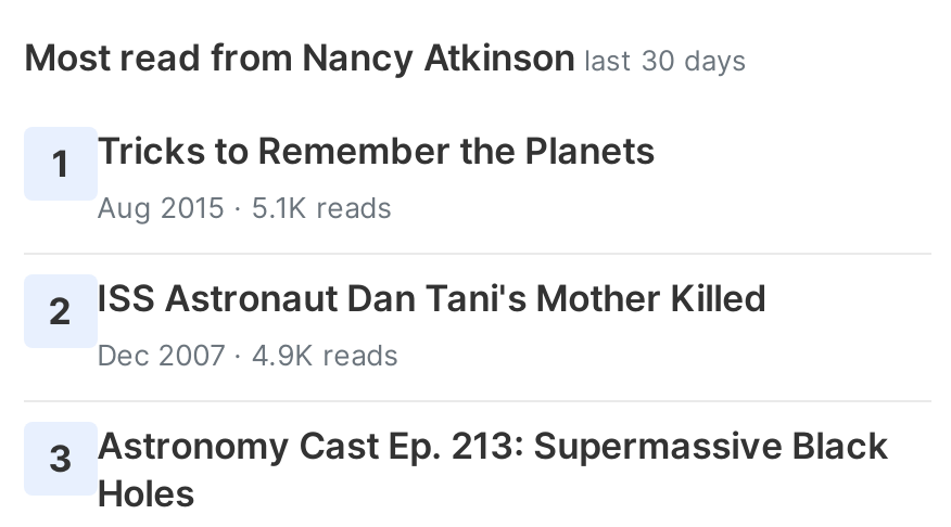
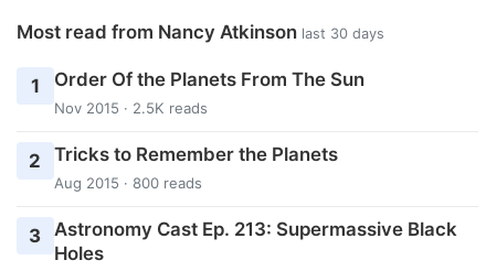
[97,129,655,224] Tricks to Remember the Planets | Aug 2015 · 5.1K reads -> [54,68,364,117] Order Of the Planets From The Sun | Nov 2015 · 2.5K reads
[48,277,768,372] 2 ISS Astronaut Dan Tani's Mother Killed | Dec 2007 · 4.9K reads -> [29,143,338,192] 2 Tricks to Remember the Planets | Aug 2015 · 800 reads

